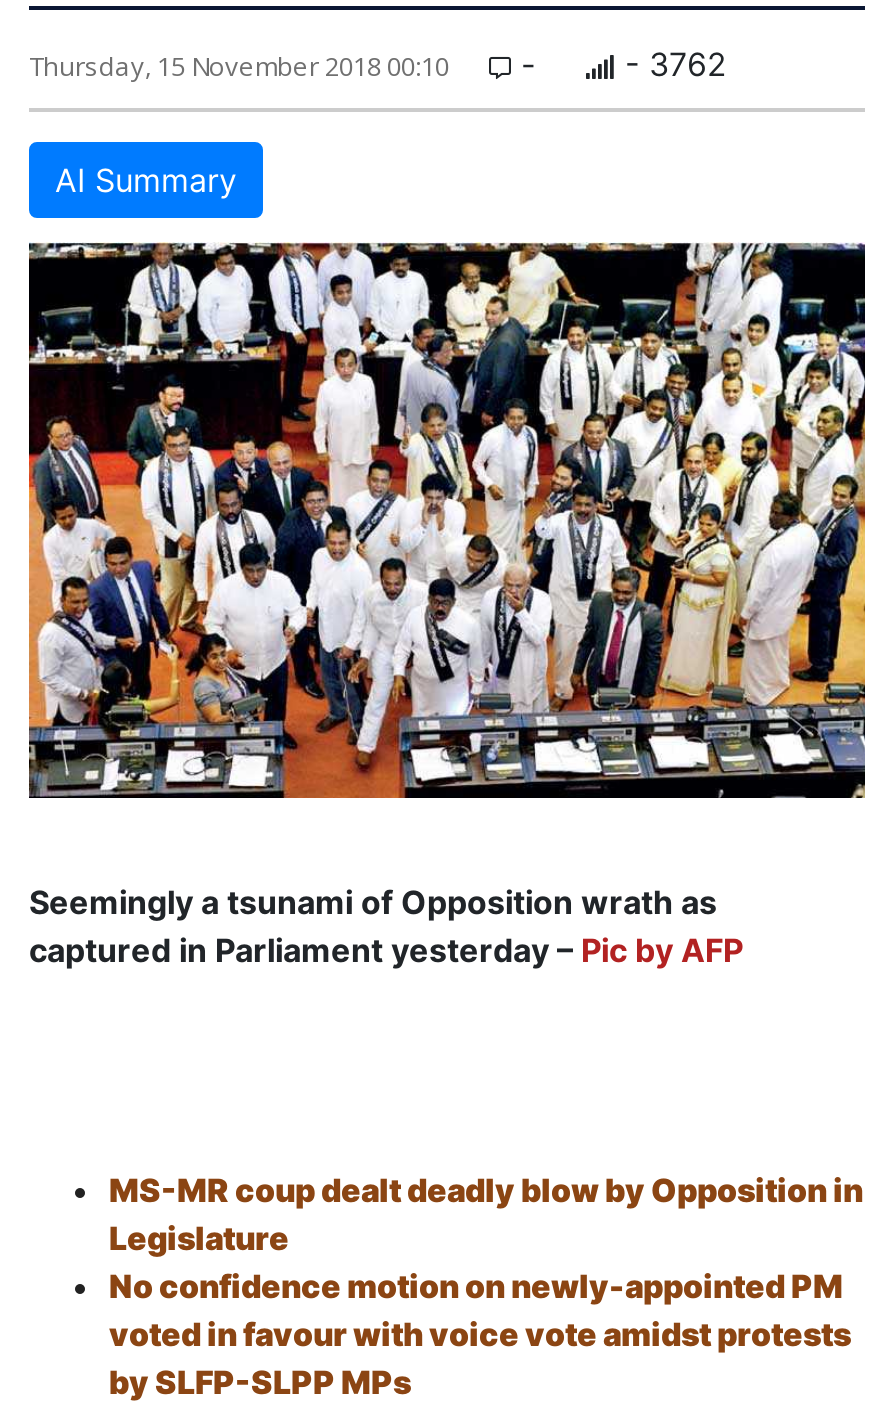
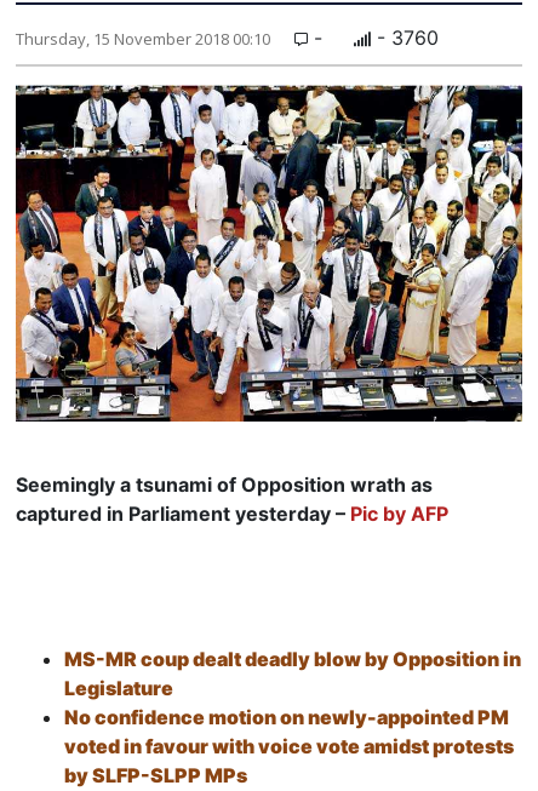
[55,44,727,200] - 3762 | AI Summary -> [371,25,439,50] - 3760

